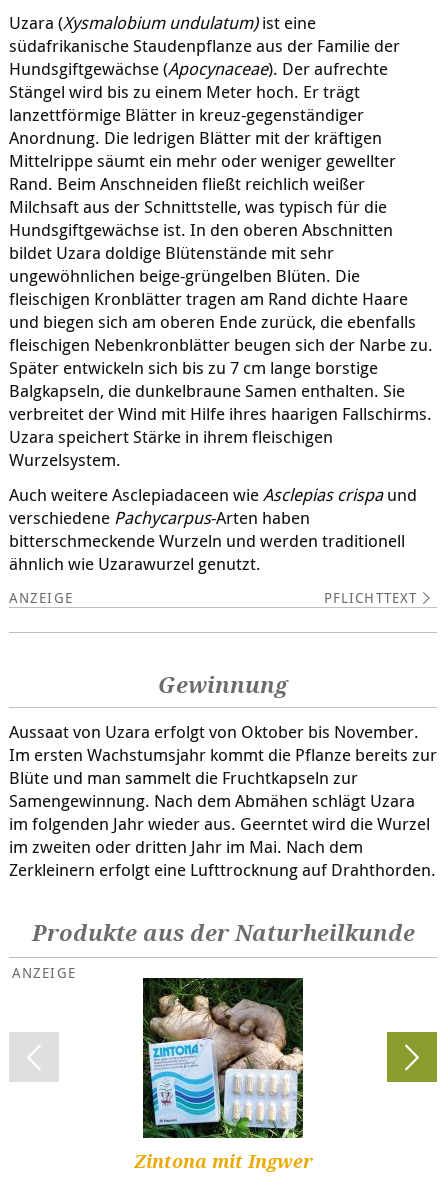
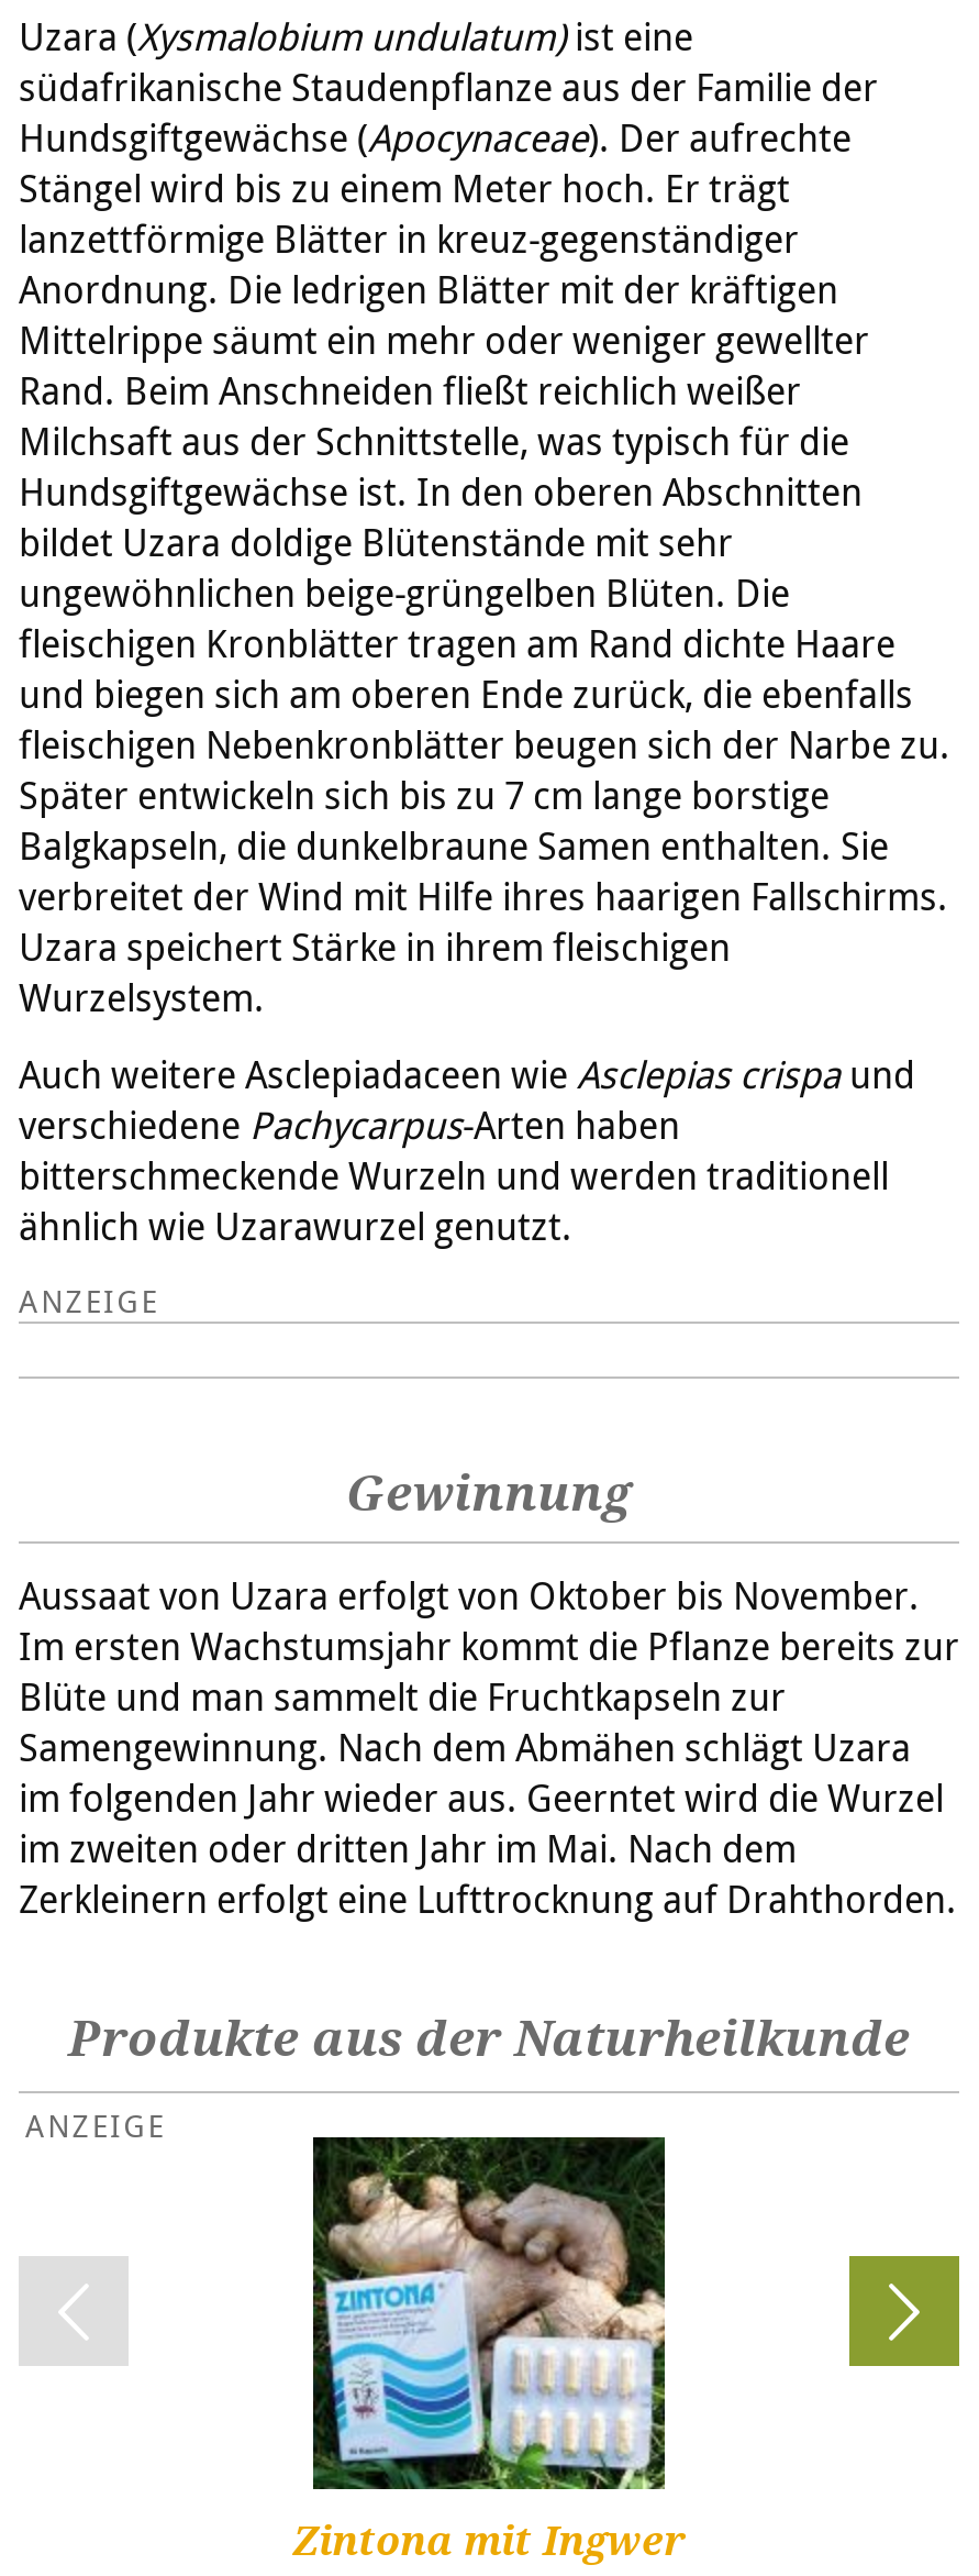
[324,588,417,607] PFLICHTTEXT -> none

